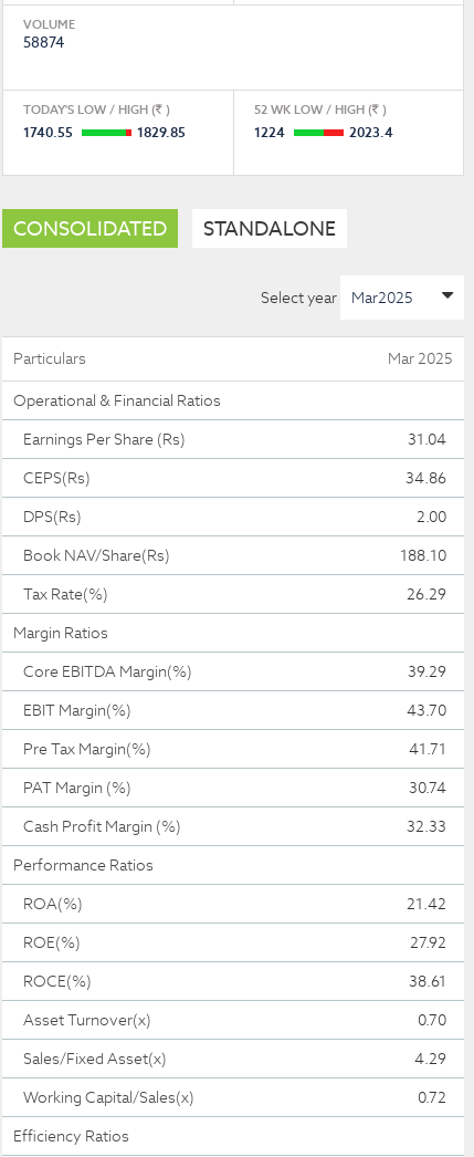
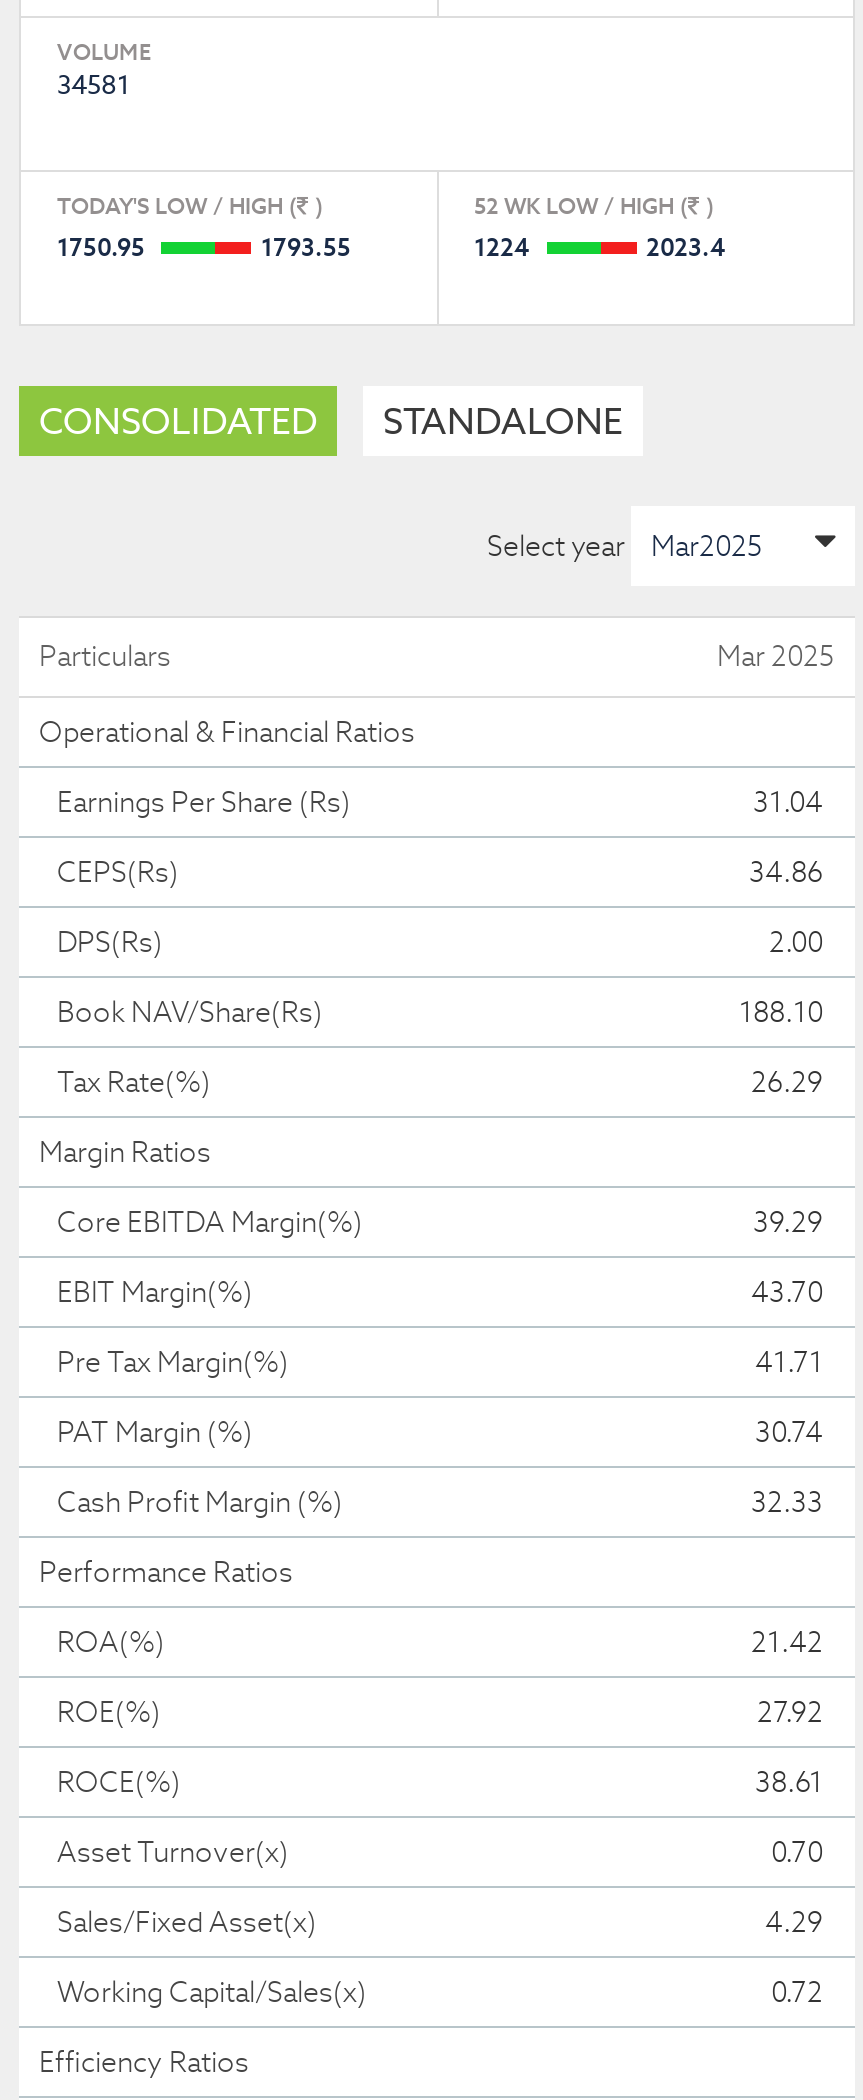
[23,33,64,52] 58874 -> [57,68,131,102] 34581
[23,124,76,140] 1740.55 -> [57,232,151,262] 1750.95
[137,124,186,140] 1829.85 -> [261,232,351,262] 1793.55

